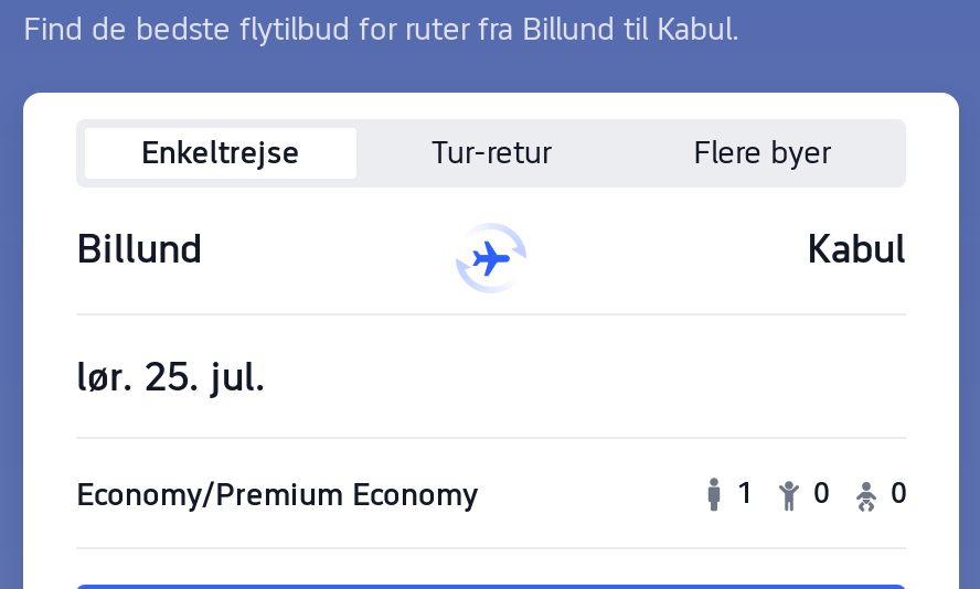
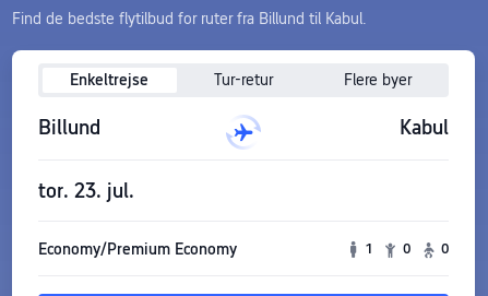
[76,353,266,399] lør. 25. jul. -> [38,179,134,202] tor. 23. jul.

